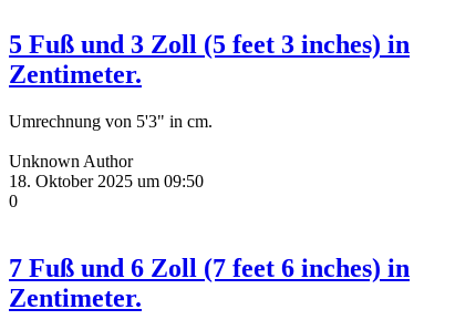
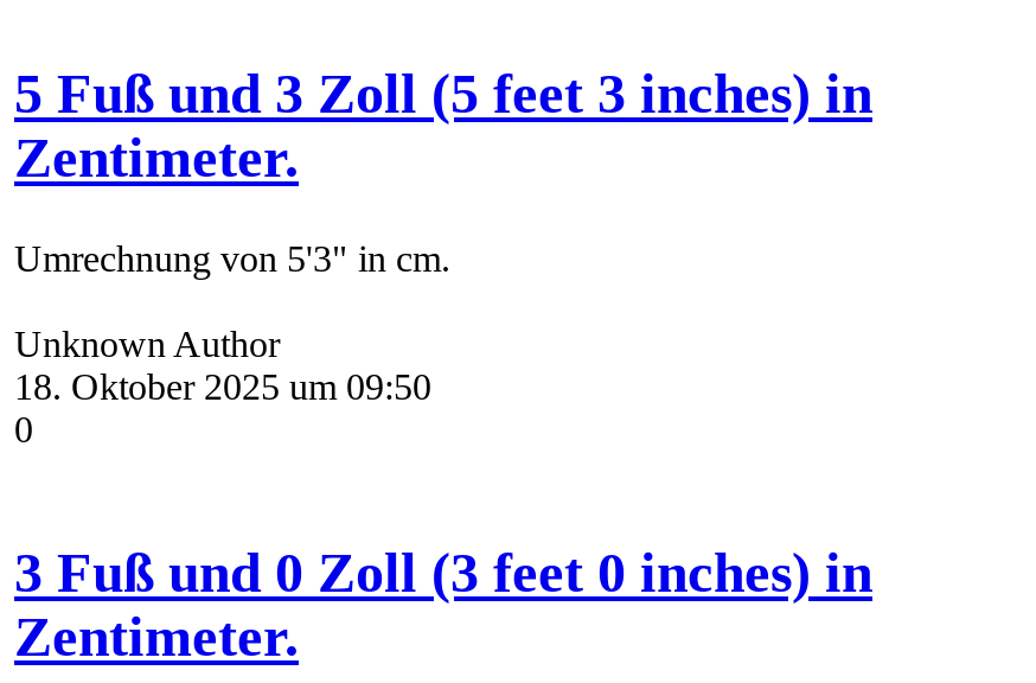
[9,254,410,282] 7 Fuß und 6 Zoll (7 feet 6 inches) in -> [14,541,872,603] 3 Fuß und 0 Zoll (3 feet 0 inches) in

